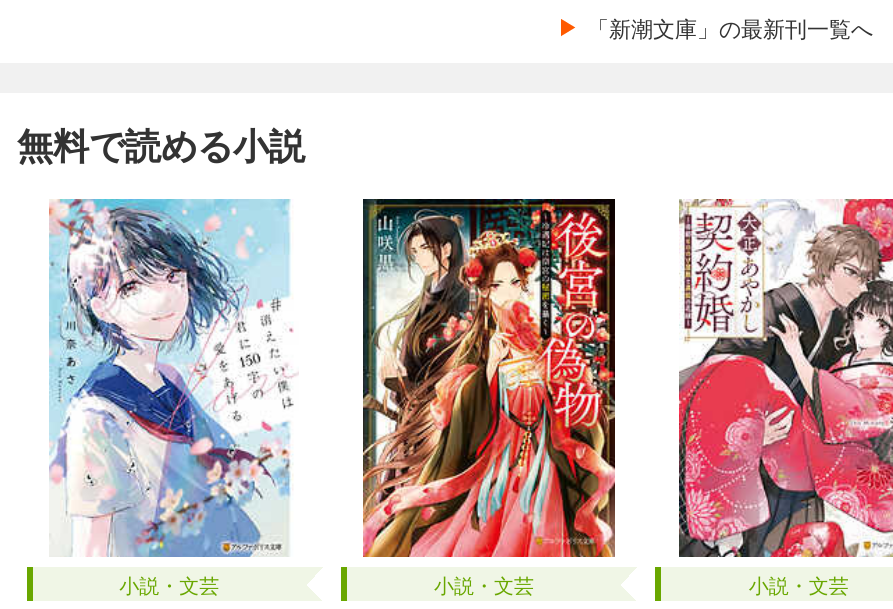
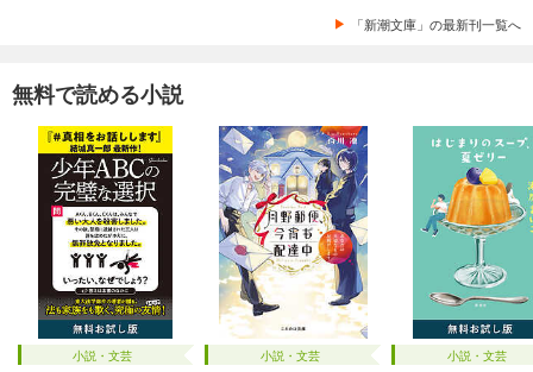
[47,197,293,559] [image] -> [31,125,174,340] [image]
[361,197,617,559] [image] -> [218,125,369,339] [image]
[677,197,887,559] [image] -> [406,125,529,340] [image]

